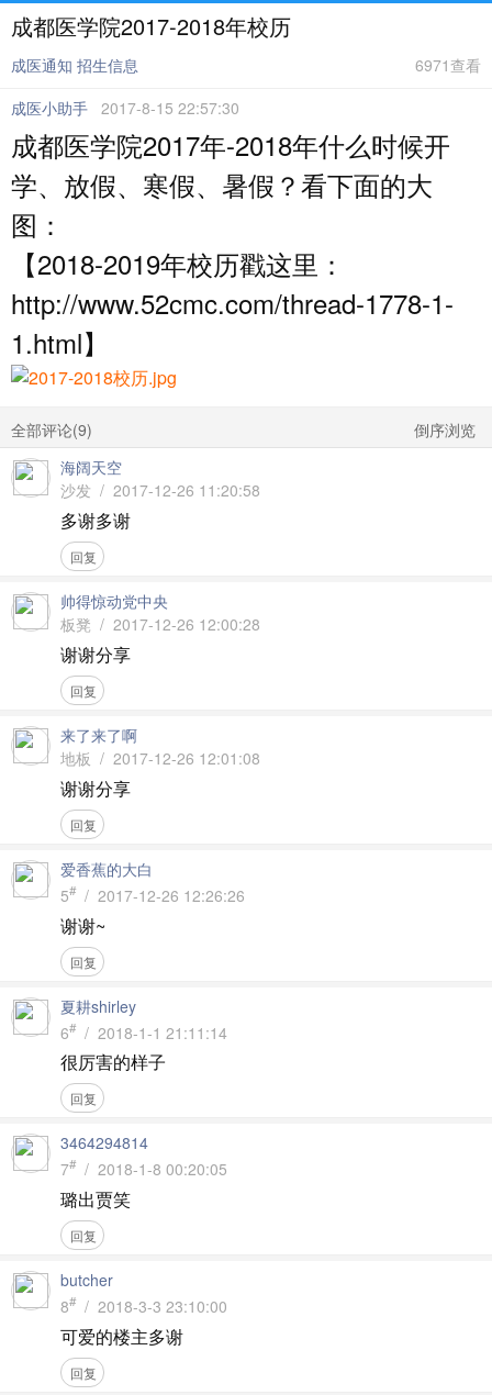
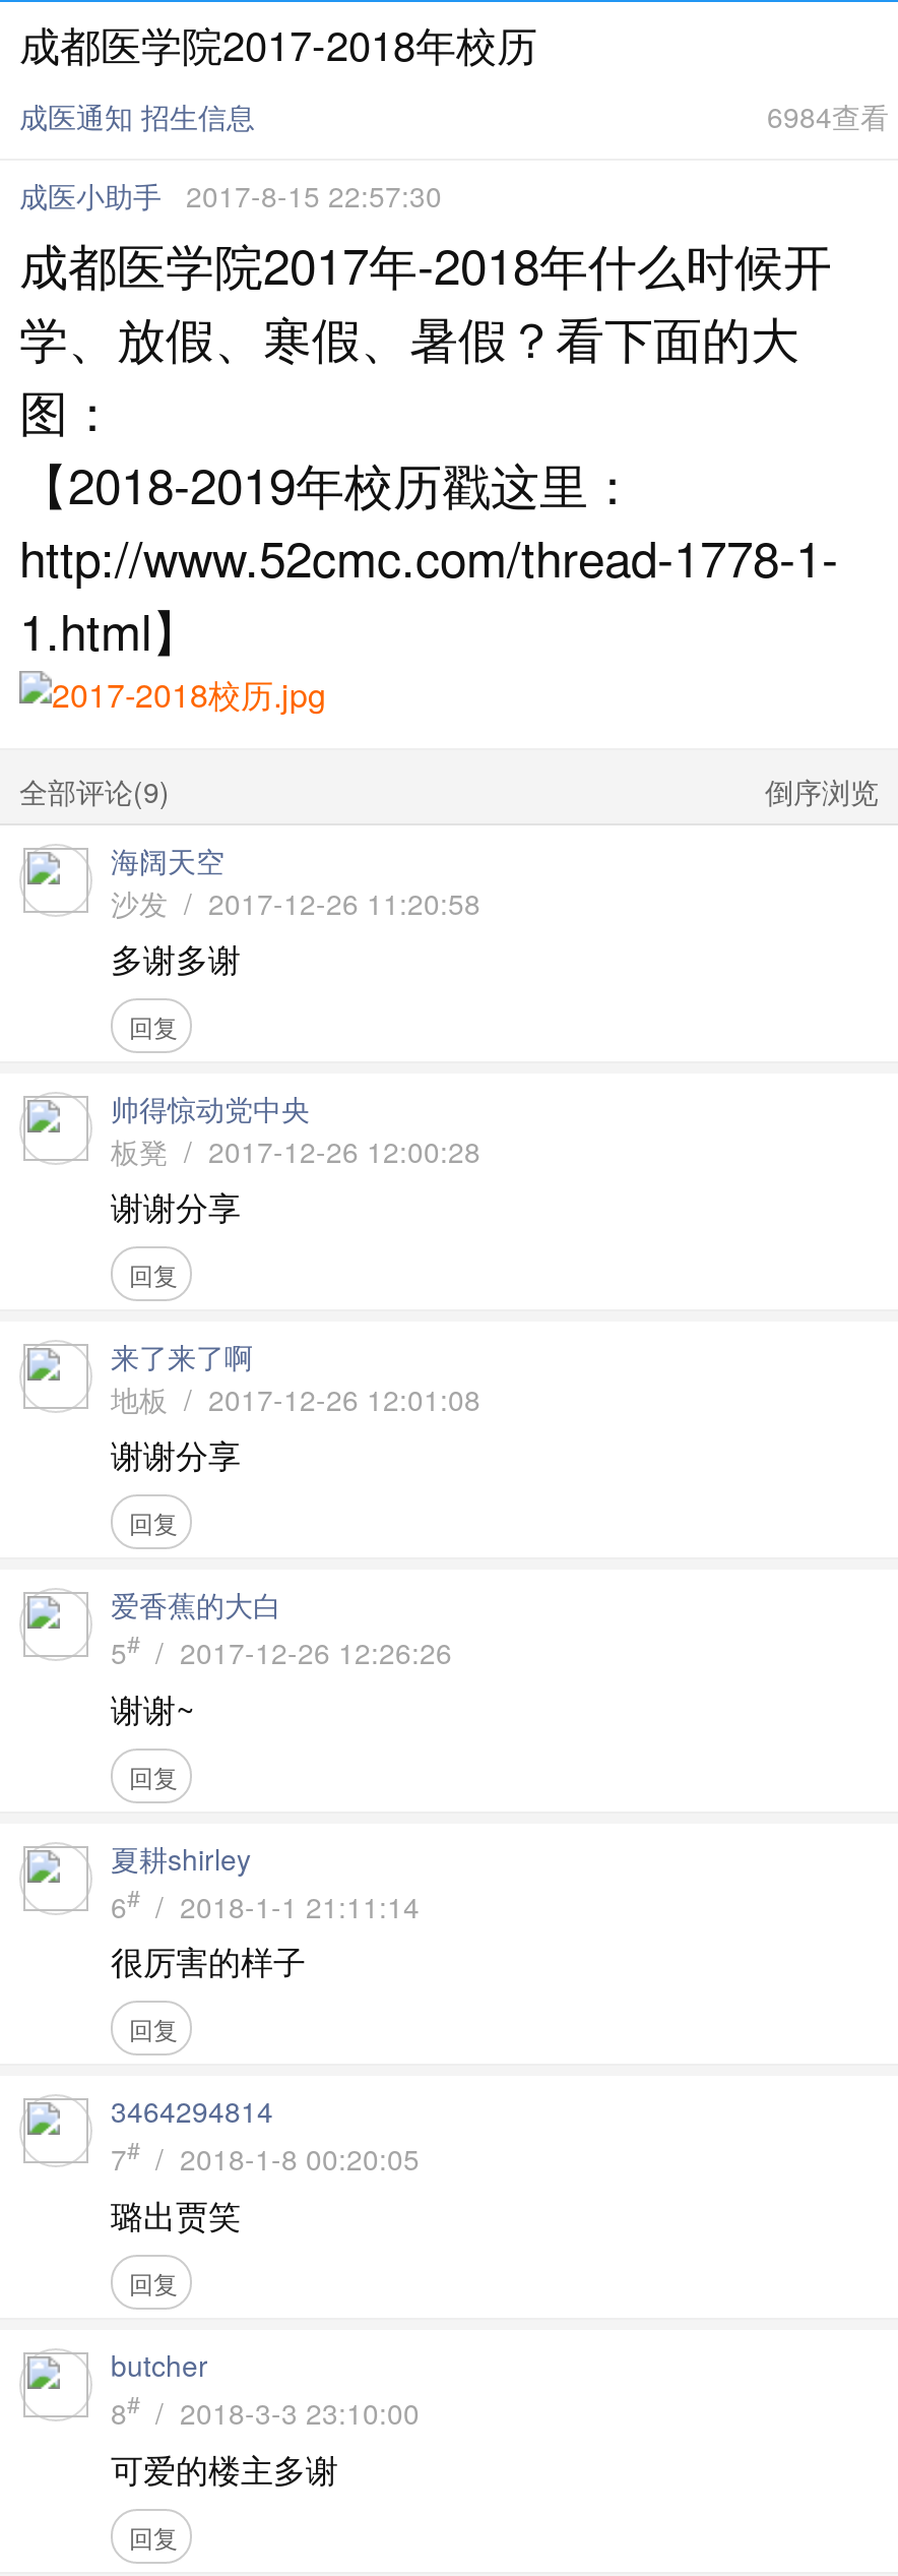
[415,54,481,76] 6971查看 -> [767,96,889,136] 6984查看

